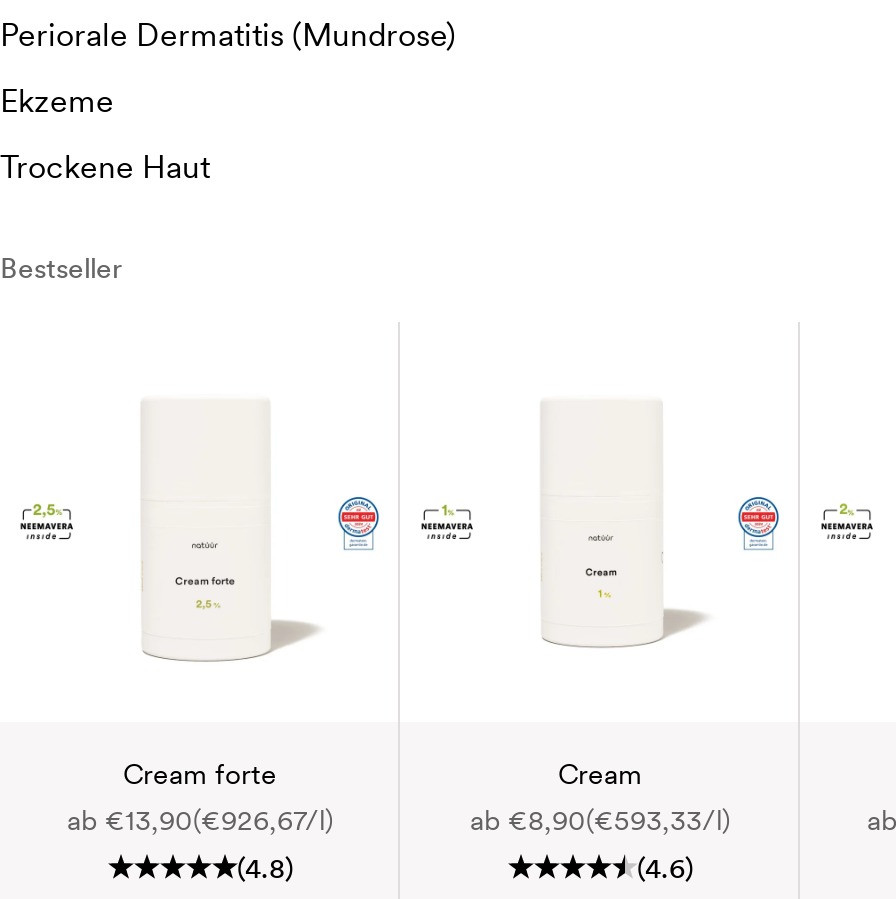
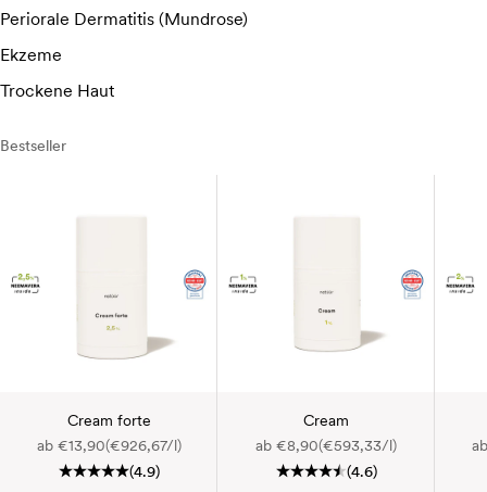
[237,850,293,886] (4.8) -> [129,462,159,481] (4.9)

